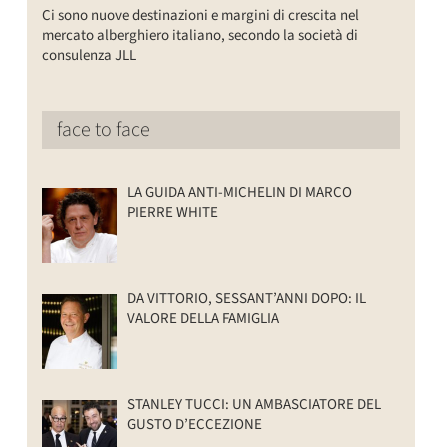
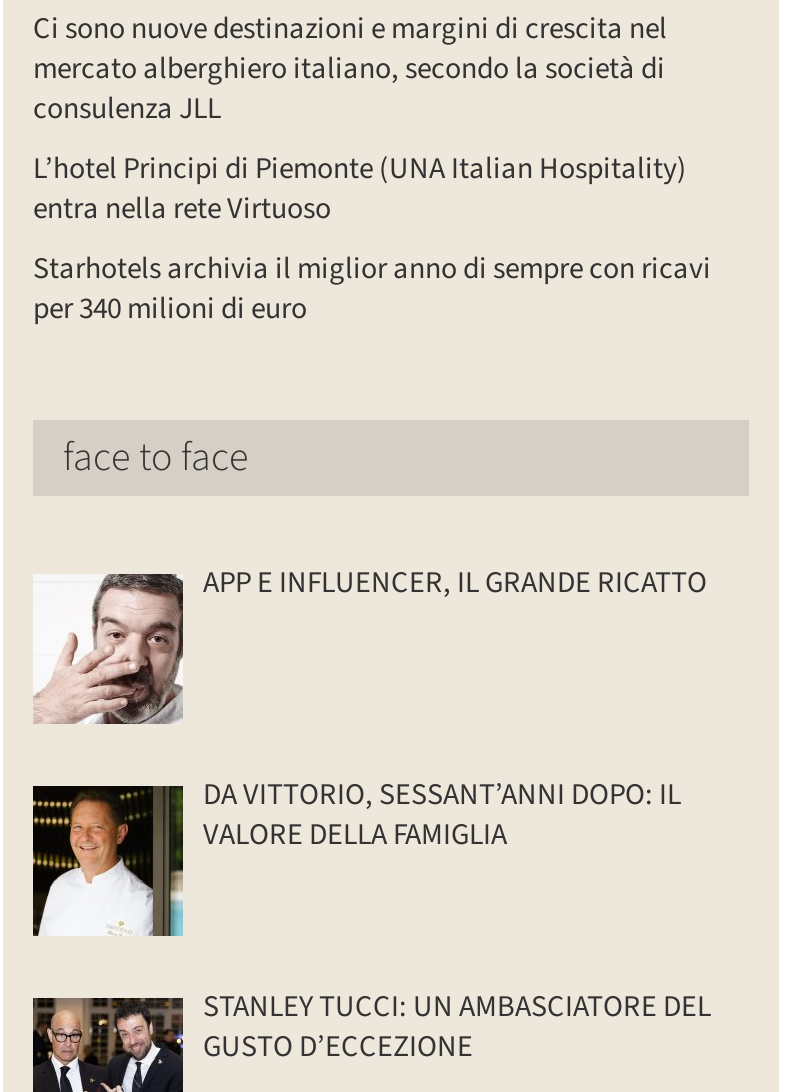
none -> [33,149,711,331] L’hotel Principi di Piemonte (UNA Italian Hospitality) | entra nella rete Virtuoso | Starhotels archivia il miglior anno di sempre con ricavi | per 340 milioni di euro
[41,182,352,263] [image] | LA GUIDA ANTI-MICHELIN DI MARCO | PIERRE WHITE -> [33,563,707,726] [image] | APP E INFLUENCER, IL GRANDE RICATTO

